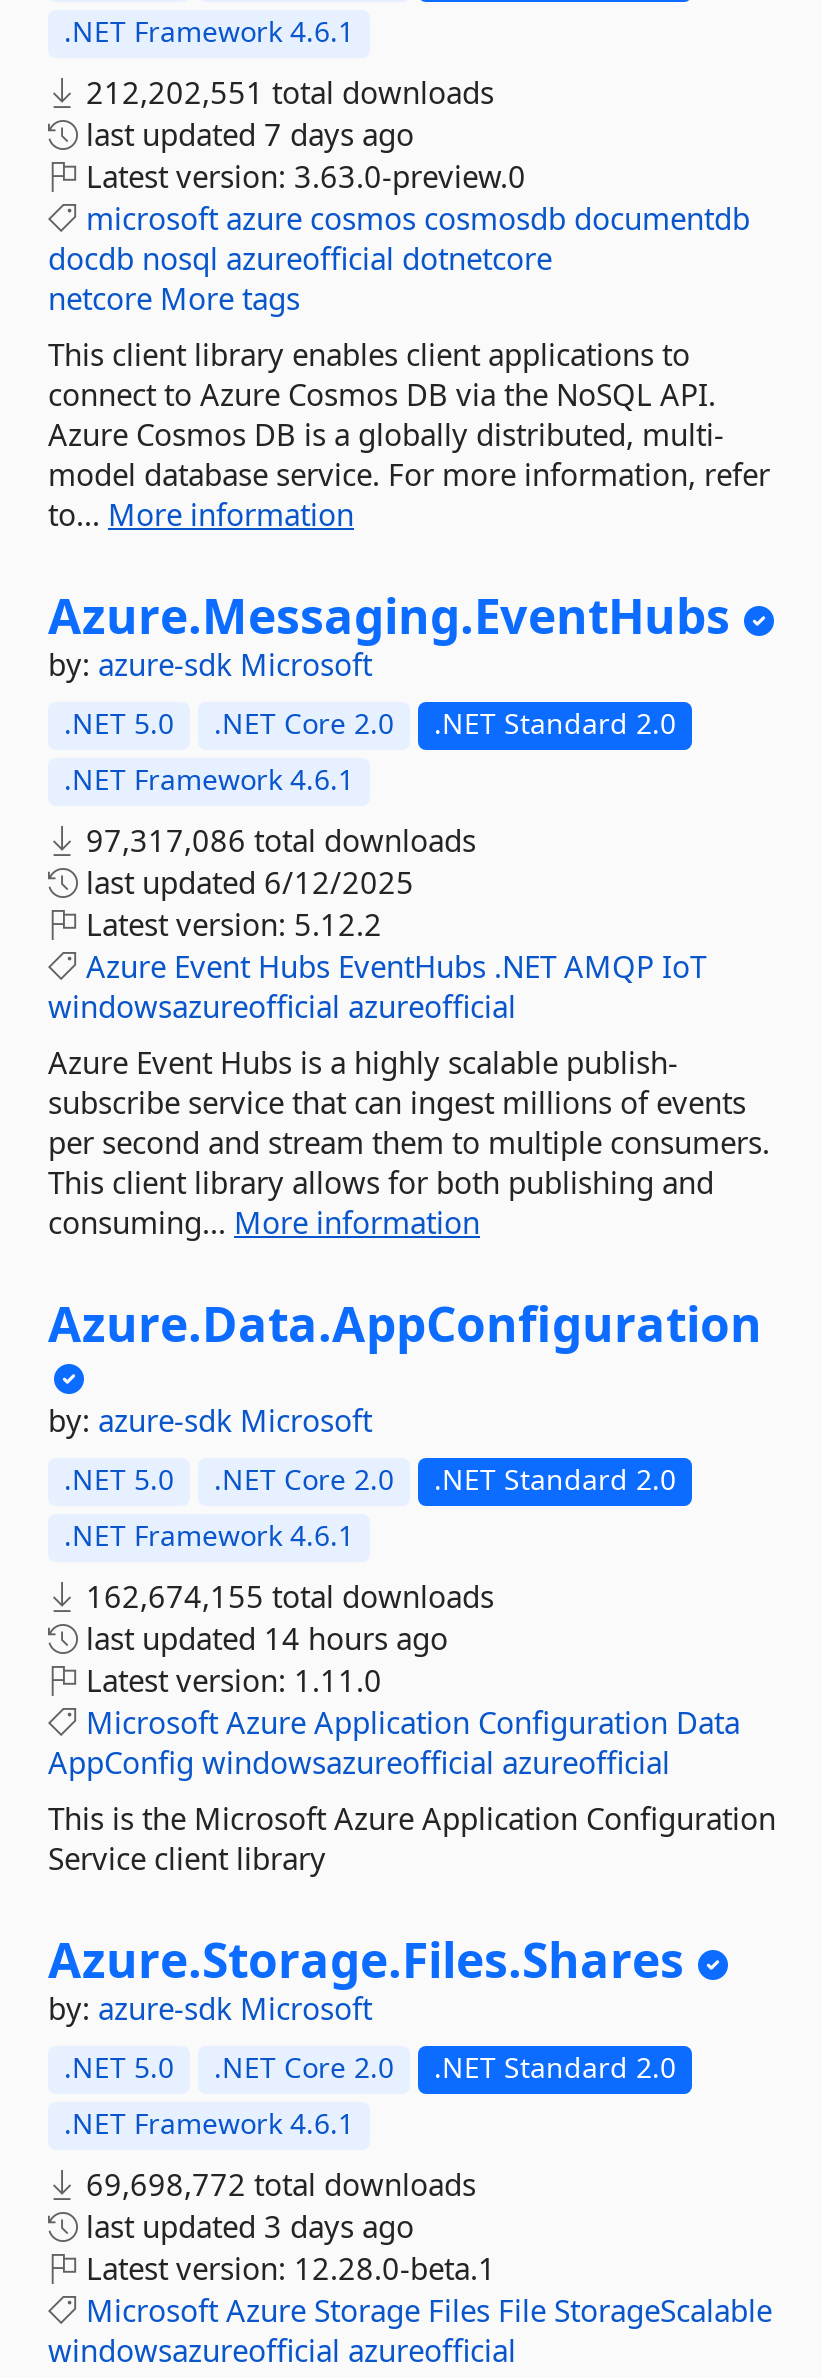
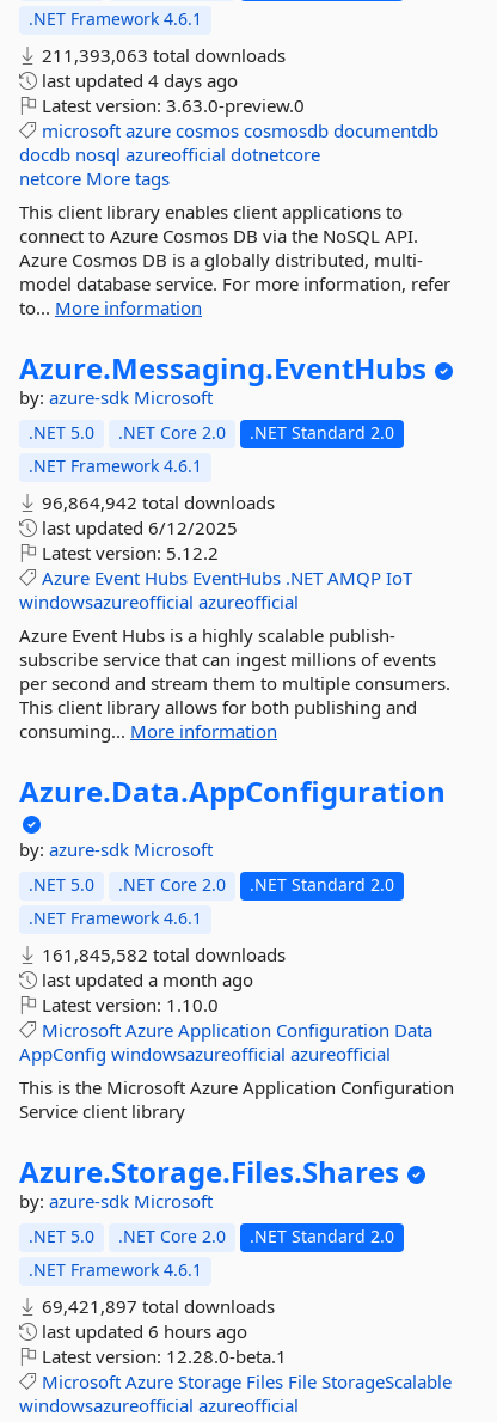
[78,72,494,112] 212,202,551 total downloads -> [37,43,286,67] 211,393,063 total downloads
[78,114,414,154] last updated 7 days ago -> [37,68,238,92] last updated 4 days ago
[78,820,476,860] 97,317,086 total downloads -> [37,490,275,514] 96,864,942 total downloads
[78,1576,494,1616] 162,674,155 total downloads -> [37,942,286,966] 161,845,582 total downloads
[78,1618,448,1658] last updated 14 hours ago -> [37,968,253,991] last updated a month ago
[78,1660,382,1700] Latest version: 1.11.0 -> [37,993,219,1017] Latest version: 1.10.0
[78,2164,476,2204] 69,698,772 total downloads -> [37,1294,275,1318] 69,421,897 total downloads
[78,2206,414,2246] last updated 3 days ago -> [37,1319,247,1343] last updated 6 hours ago

